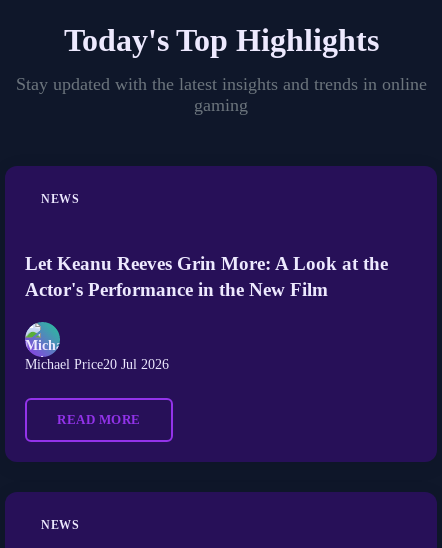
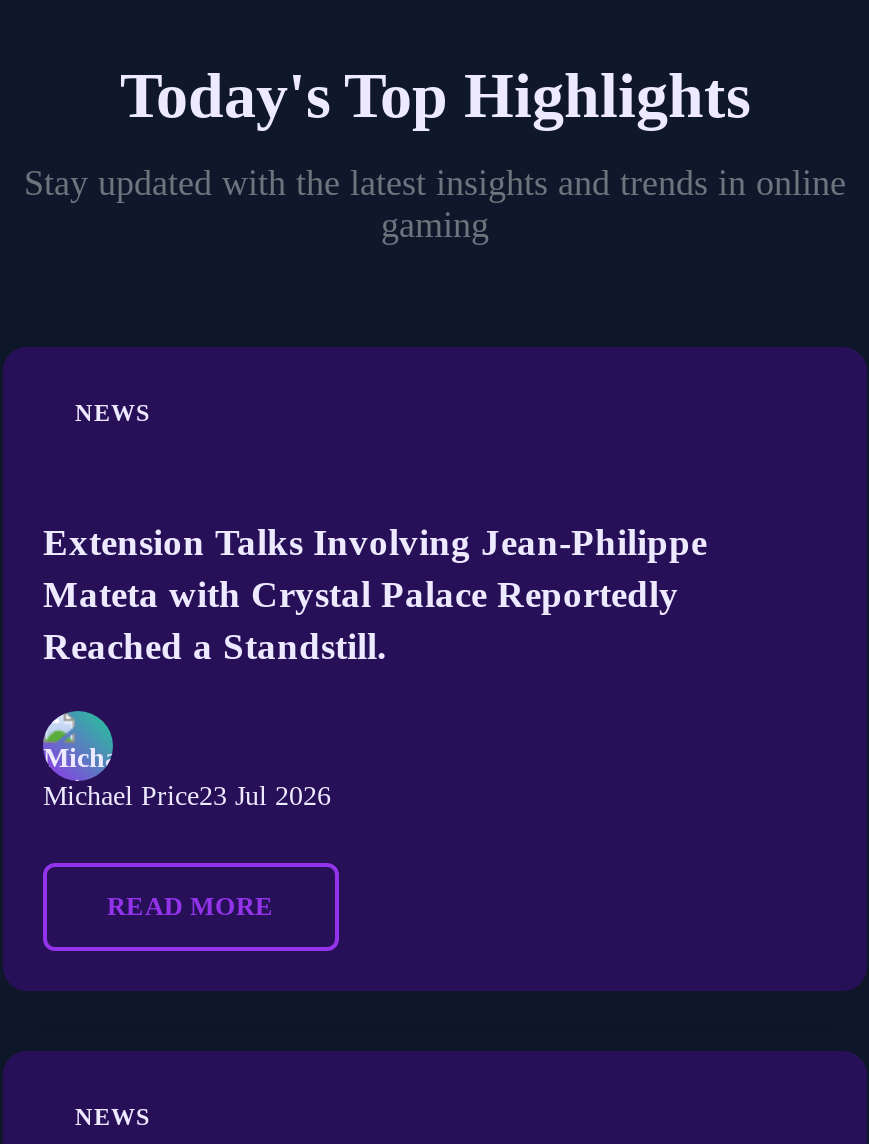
[25,253,388,300] Let Keanu Reeves Grin More: A Look at the | Actor's Performance in the New Film -> [43,521,707,667] Extension Talks Involving Jean-Philippe | Mateta with Crystal Palace Reportedly | Reached a Standstill.
[25,357,169,372] Michael Price20 Jul 2026 -> [43,781,331,811] Michael Price23 Jul 2026

